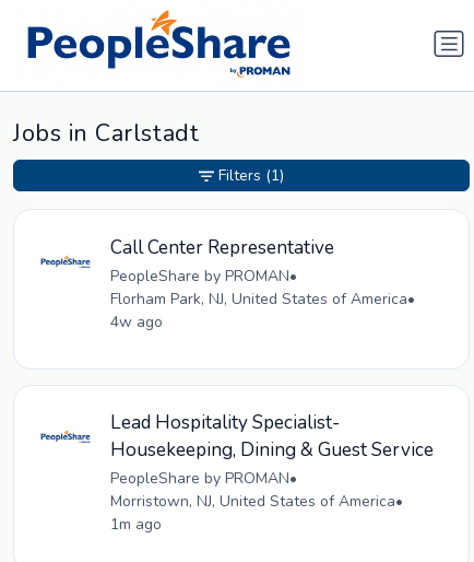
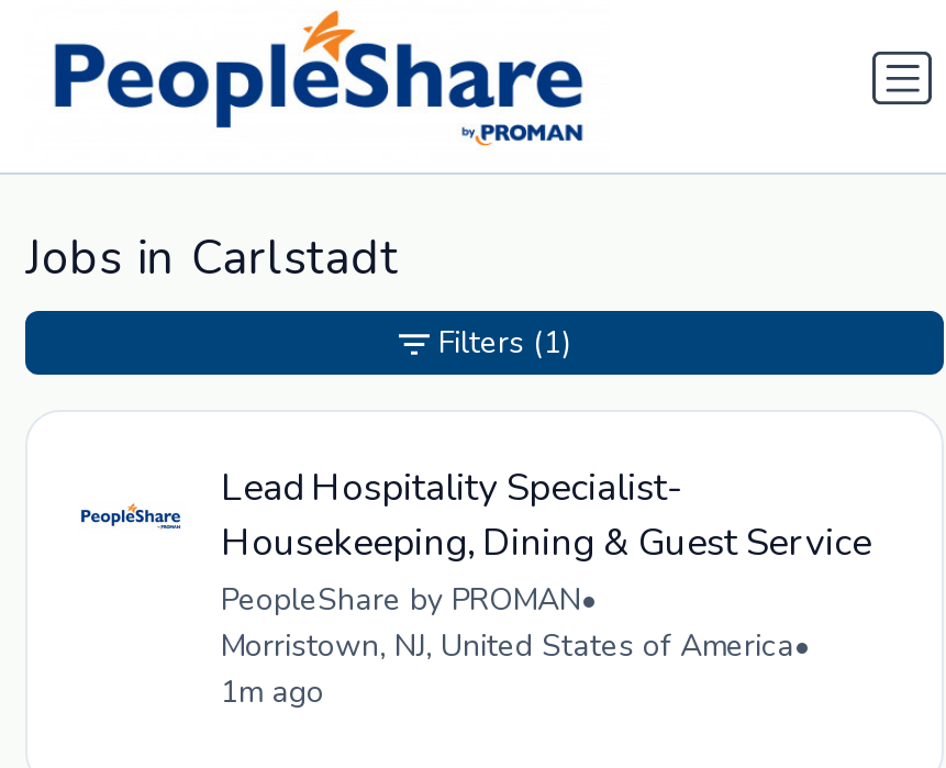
[110,235,415,332] Call Center Representative | PeopleShare by PROMAN• | Florham Park, NJ, United States of America• | 4w ago -> none

